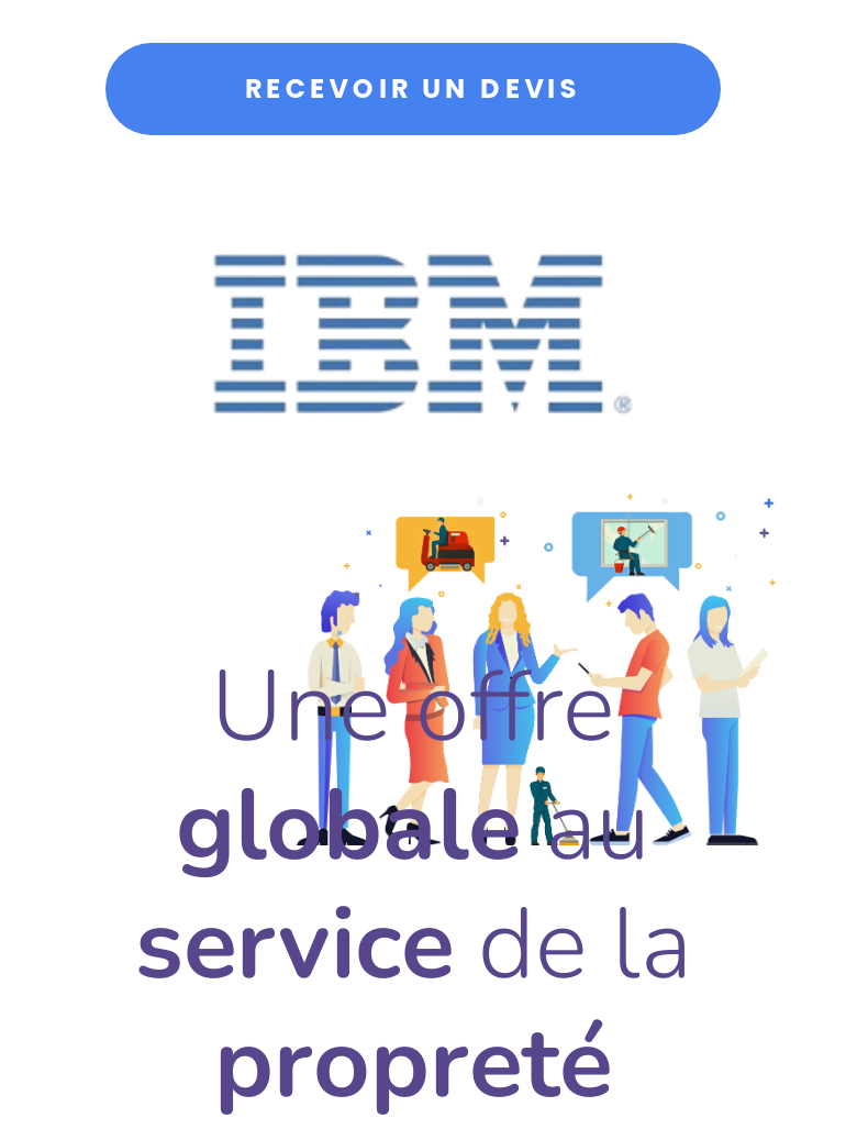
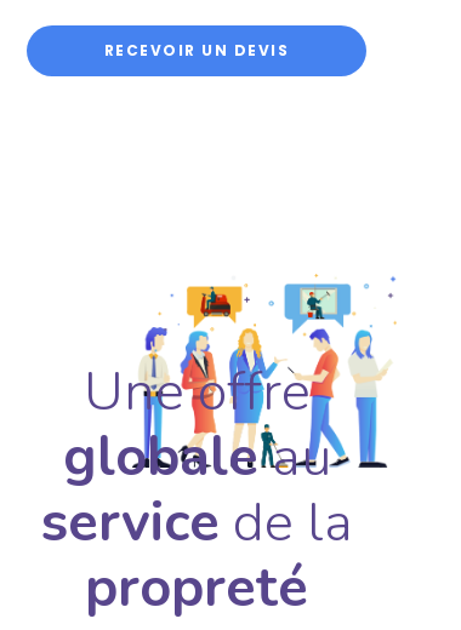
[213,252,633,414] [image] -> none

